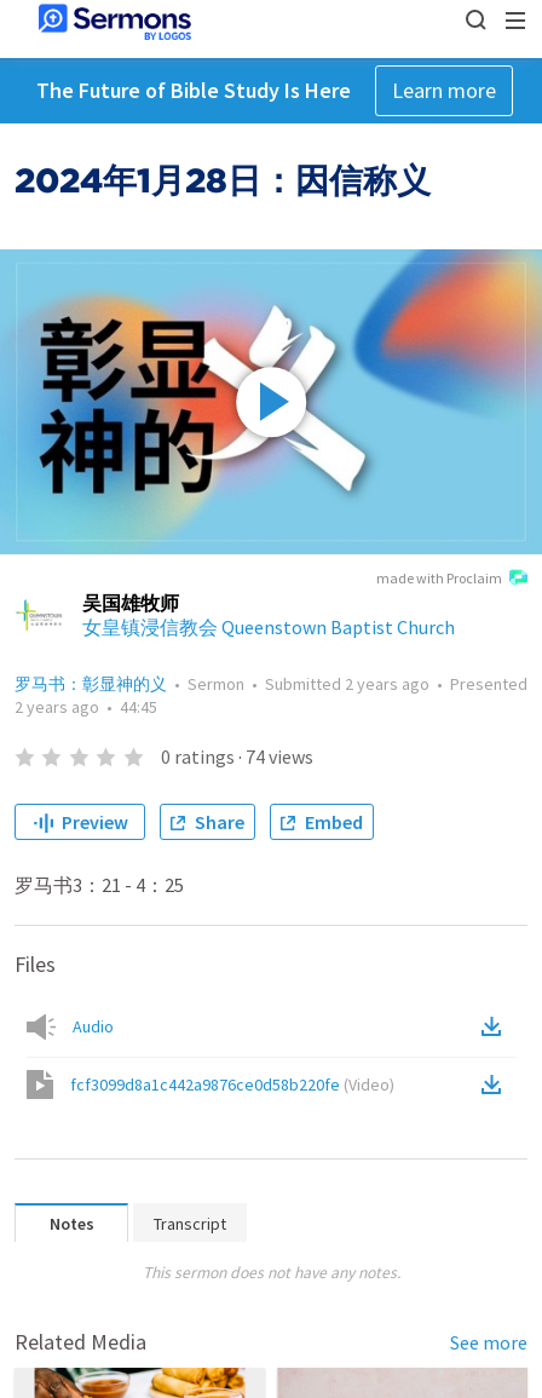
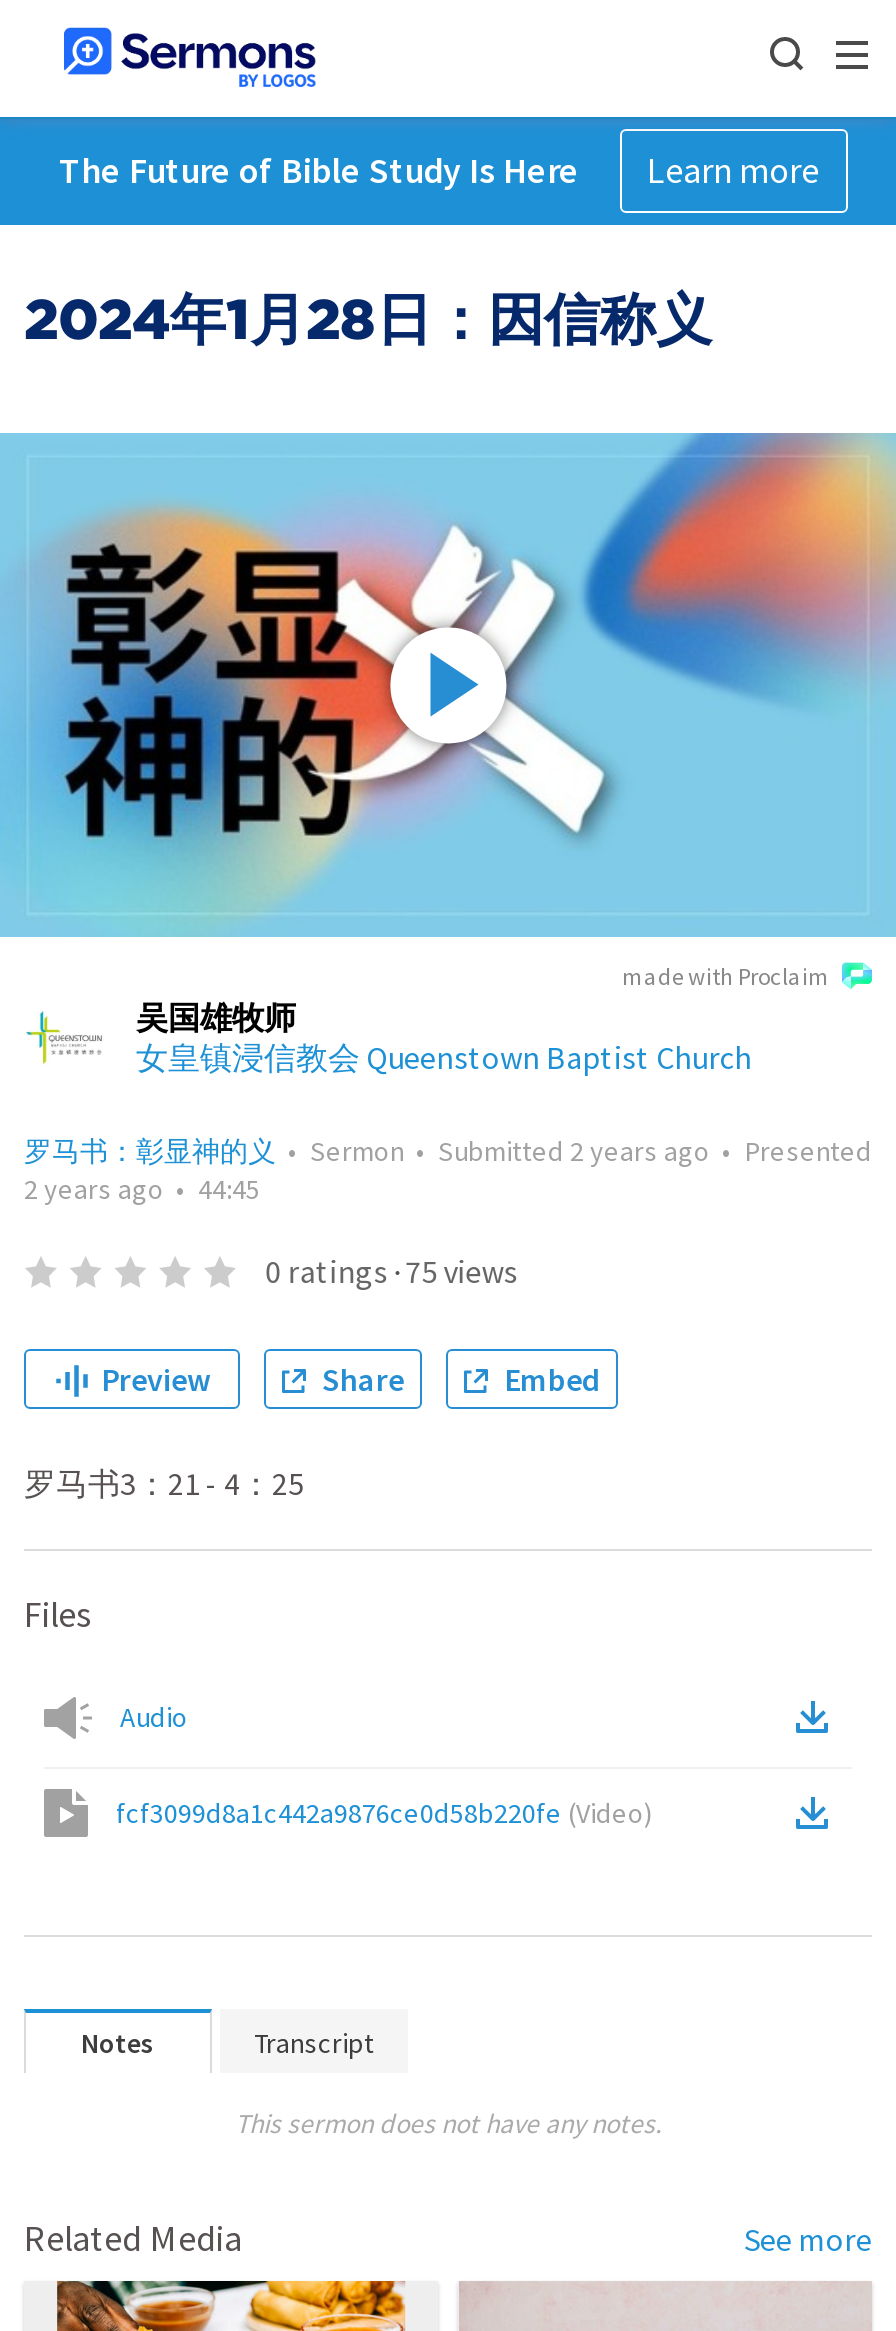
[161,744,313,769] 0 ratings · 74 views -> [265,1251,517,1291] 0 ratings · 75 views

